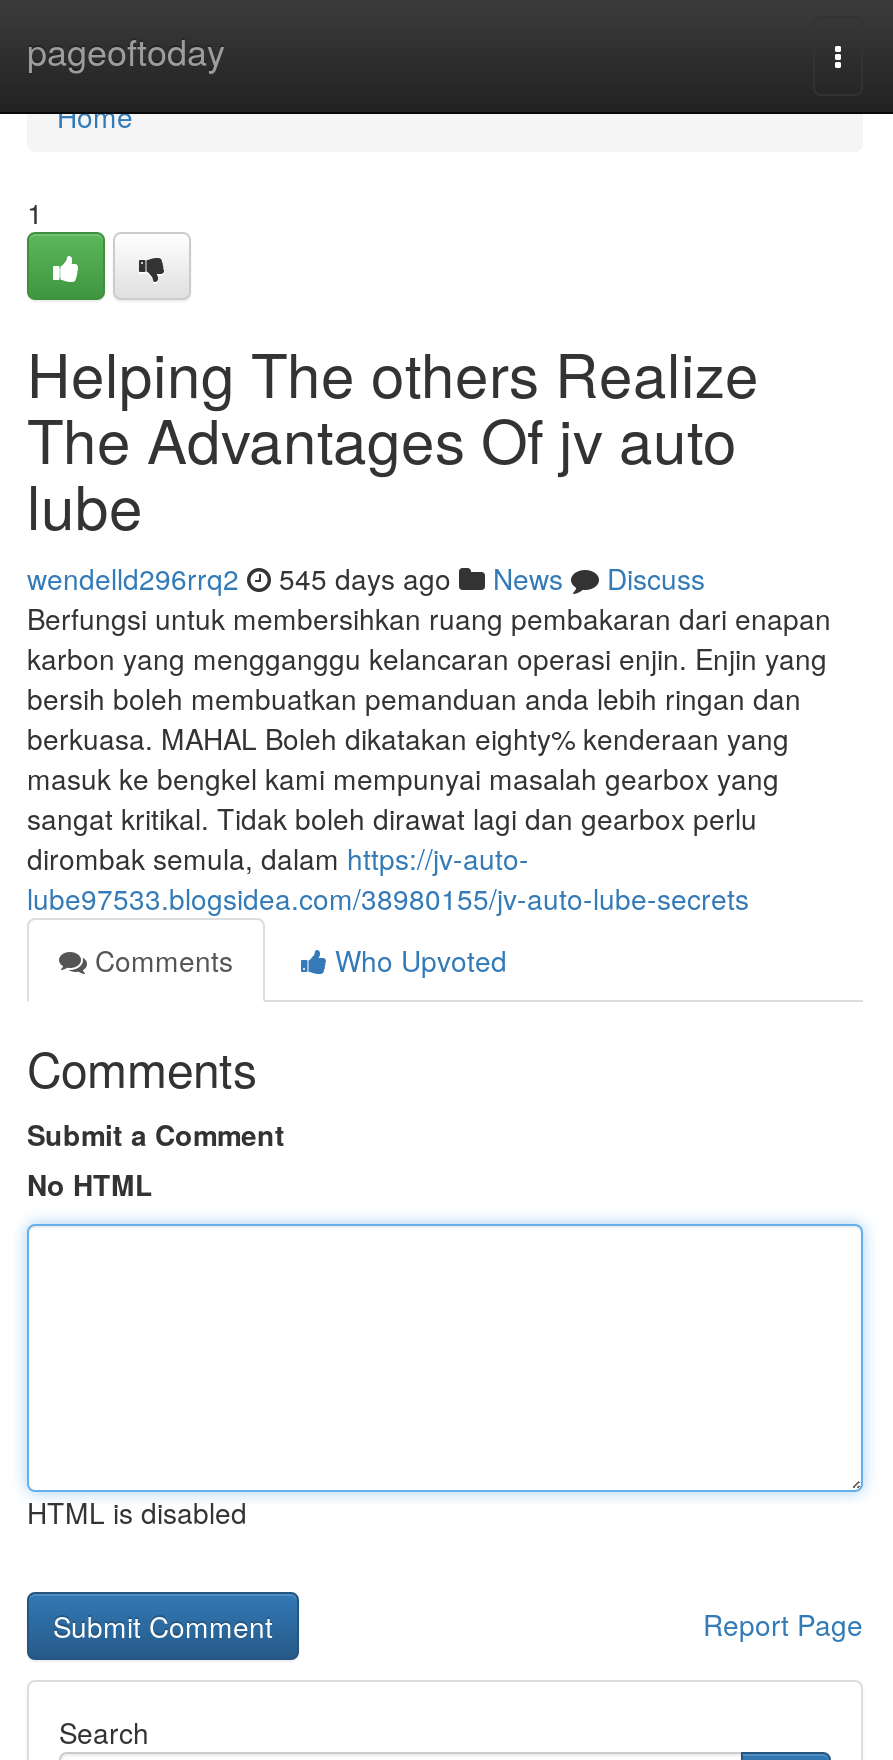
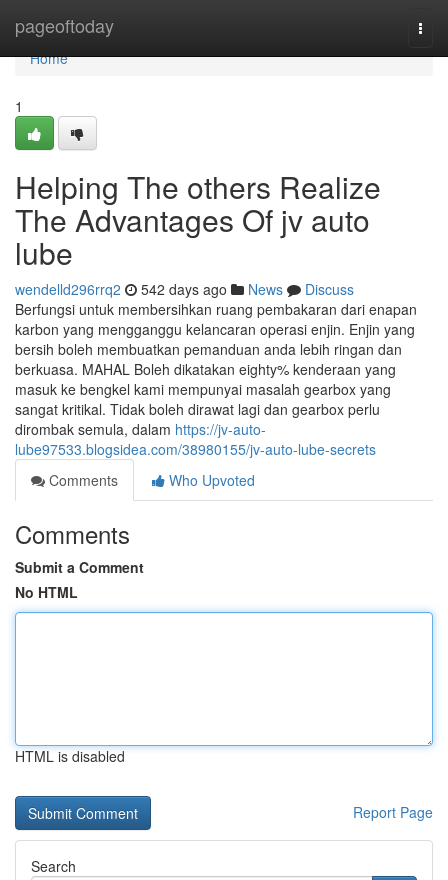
[27,558,705,598] wendelld296rrq2 545 days ago News Discuss -> [15,279,354,299] wendelld296rrq2 542 days ago News Discuss

